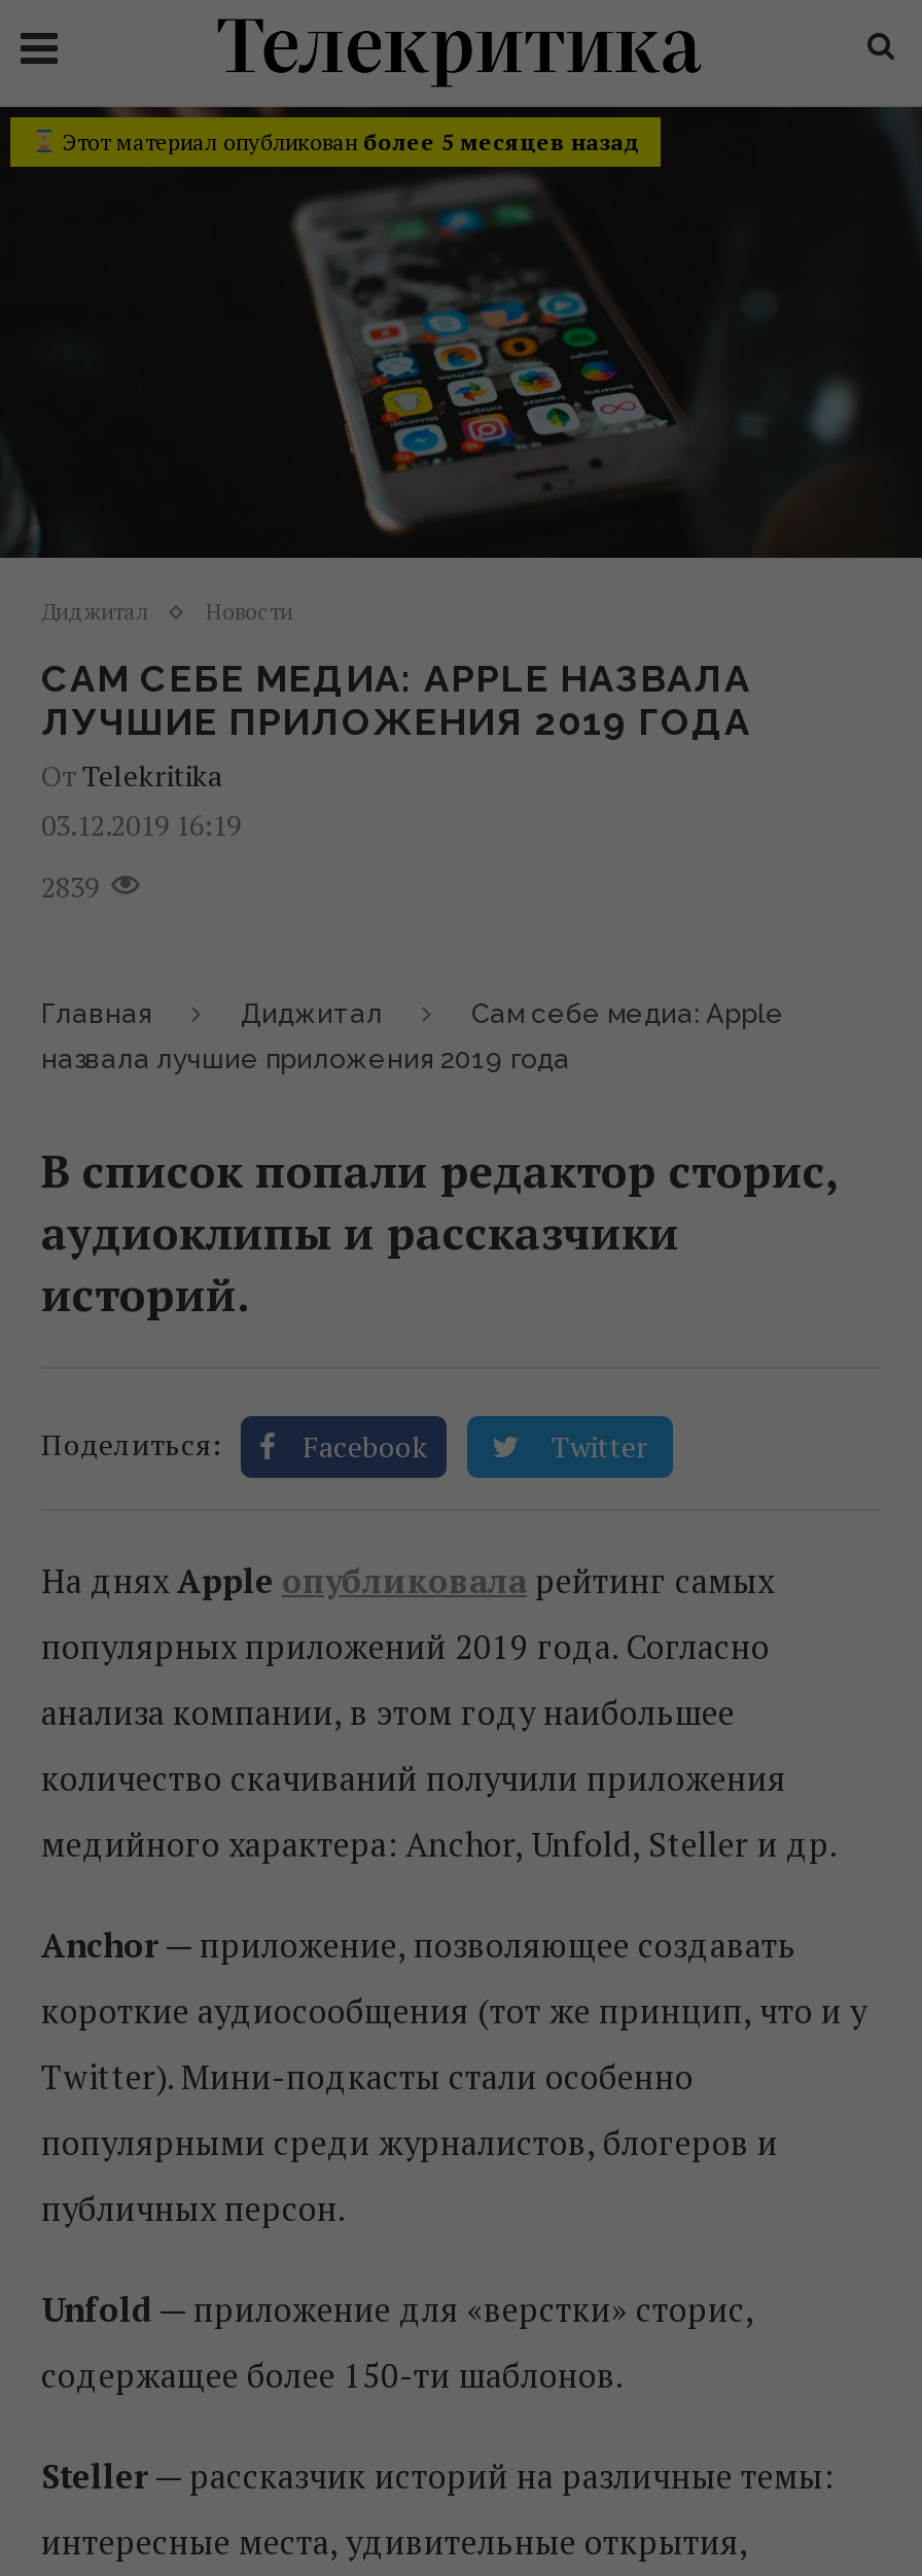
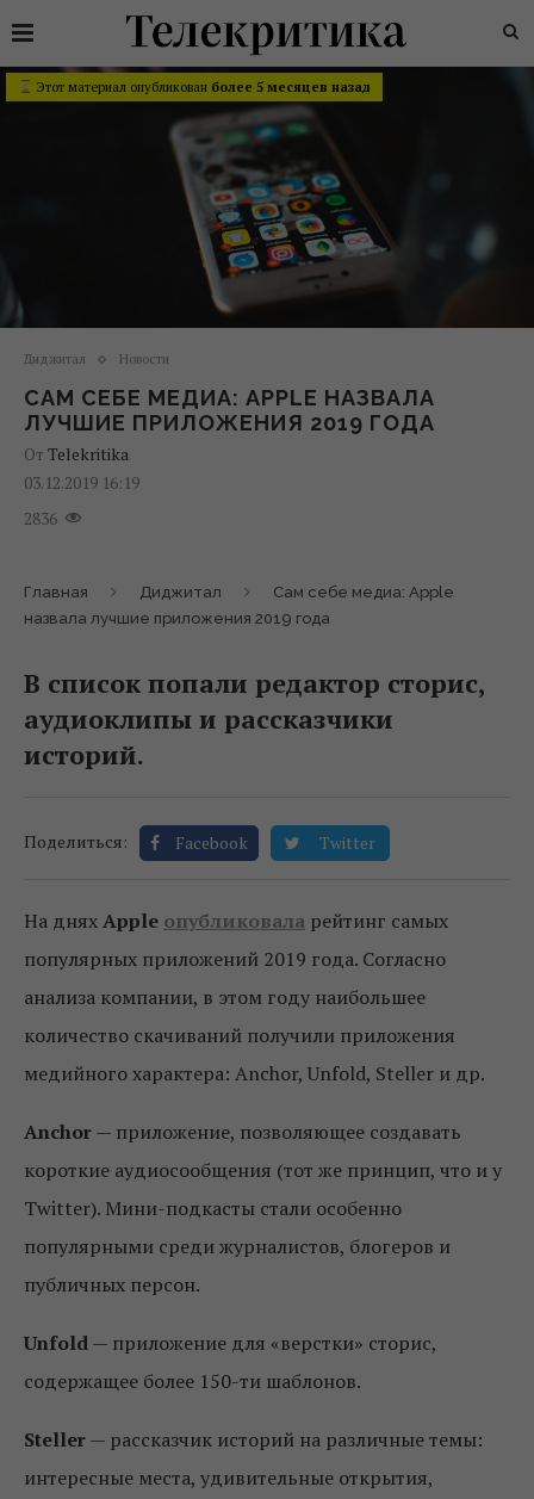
[41,867,99,906] 2839 -> [24,507,57,530] 2836

